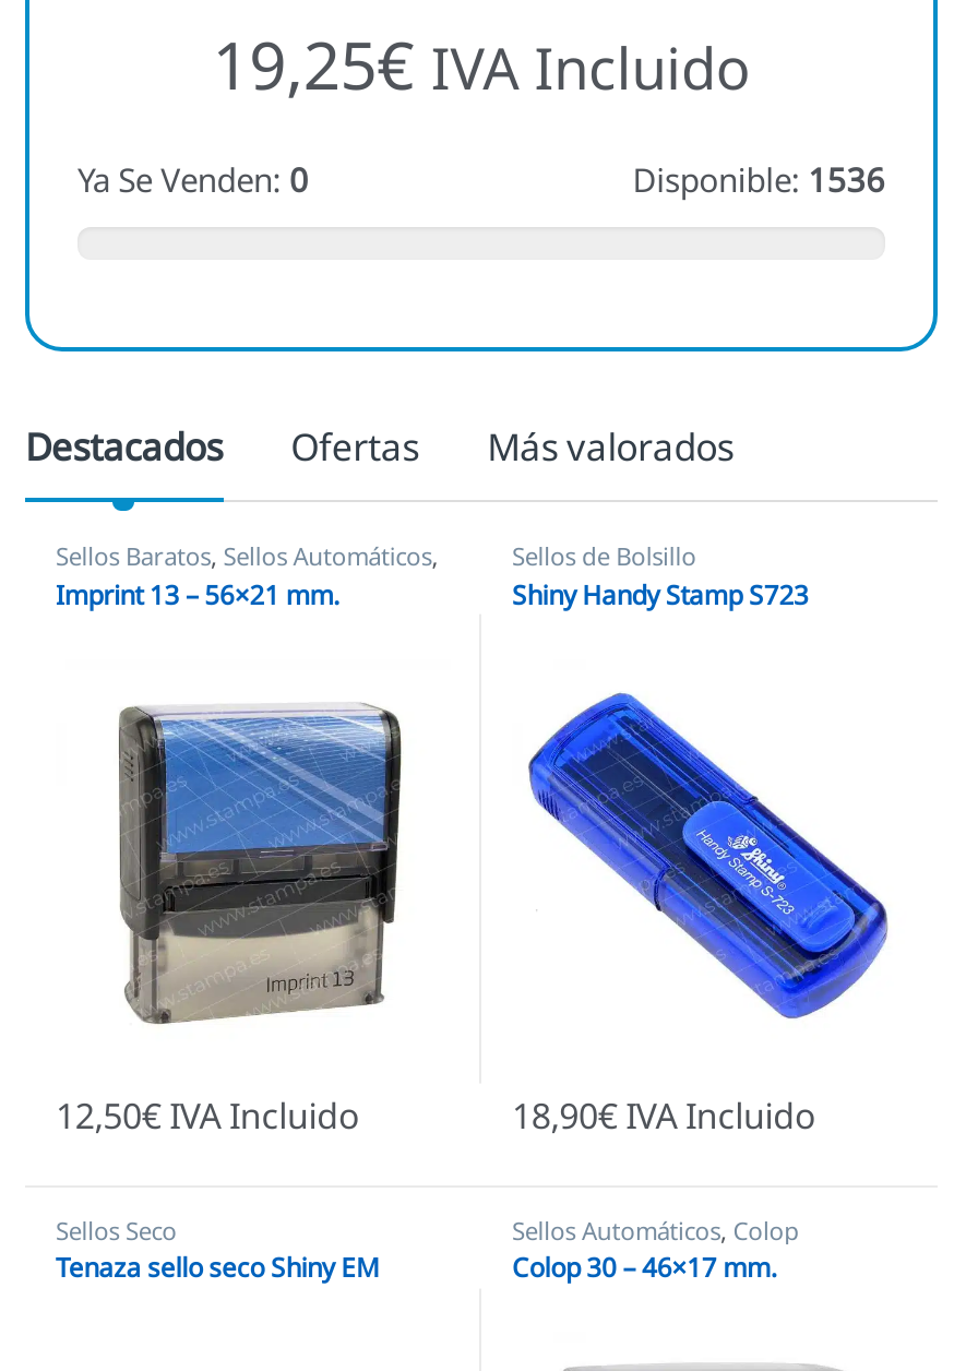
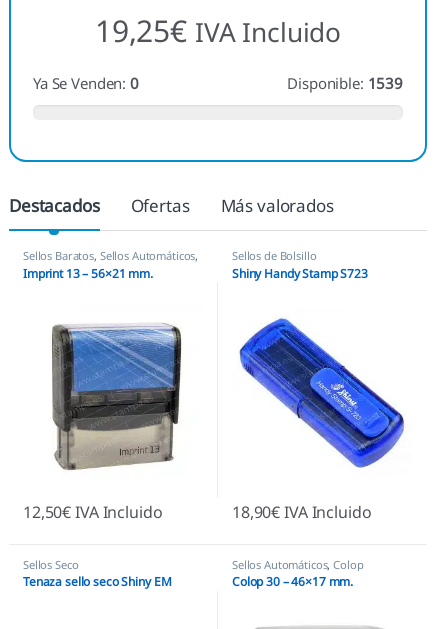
[632,158,885,201] Disponible: 1536 -> [287,73,403,93] Disponible: 1539

